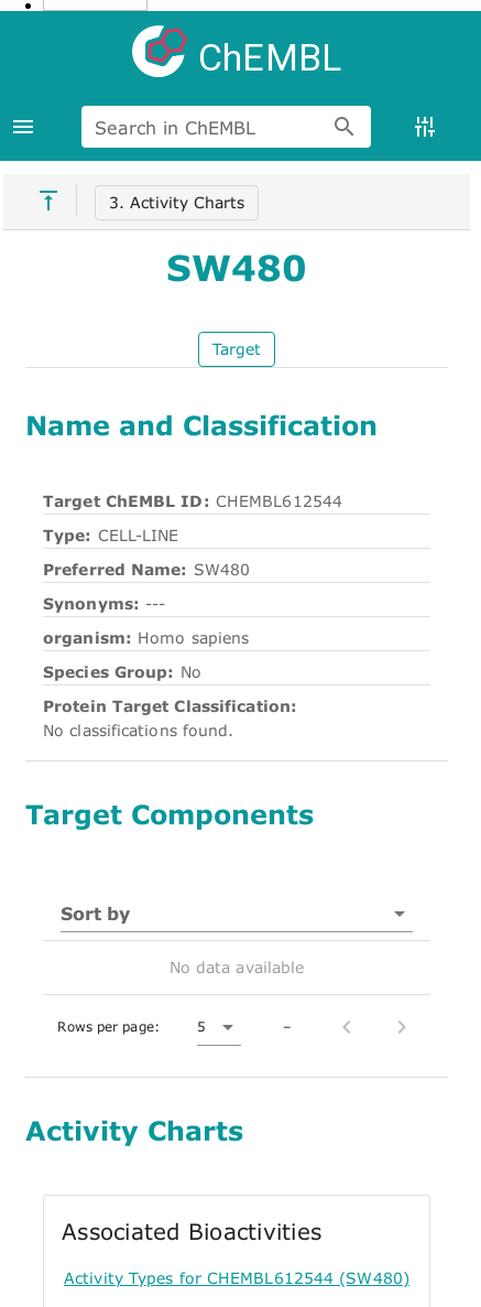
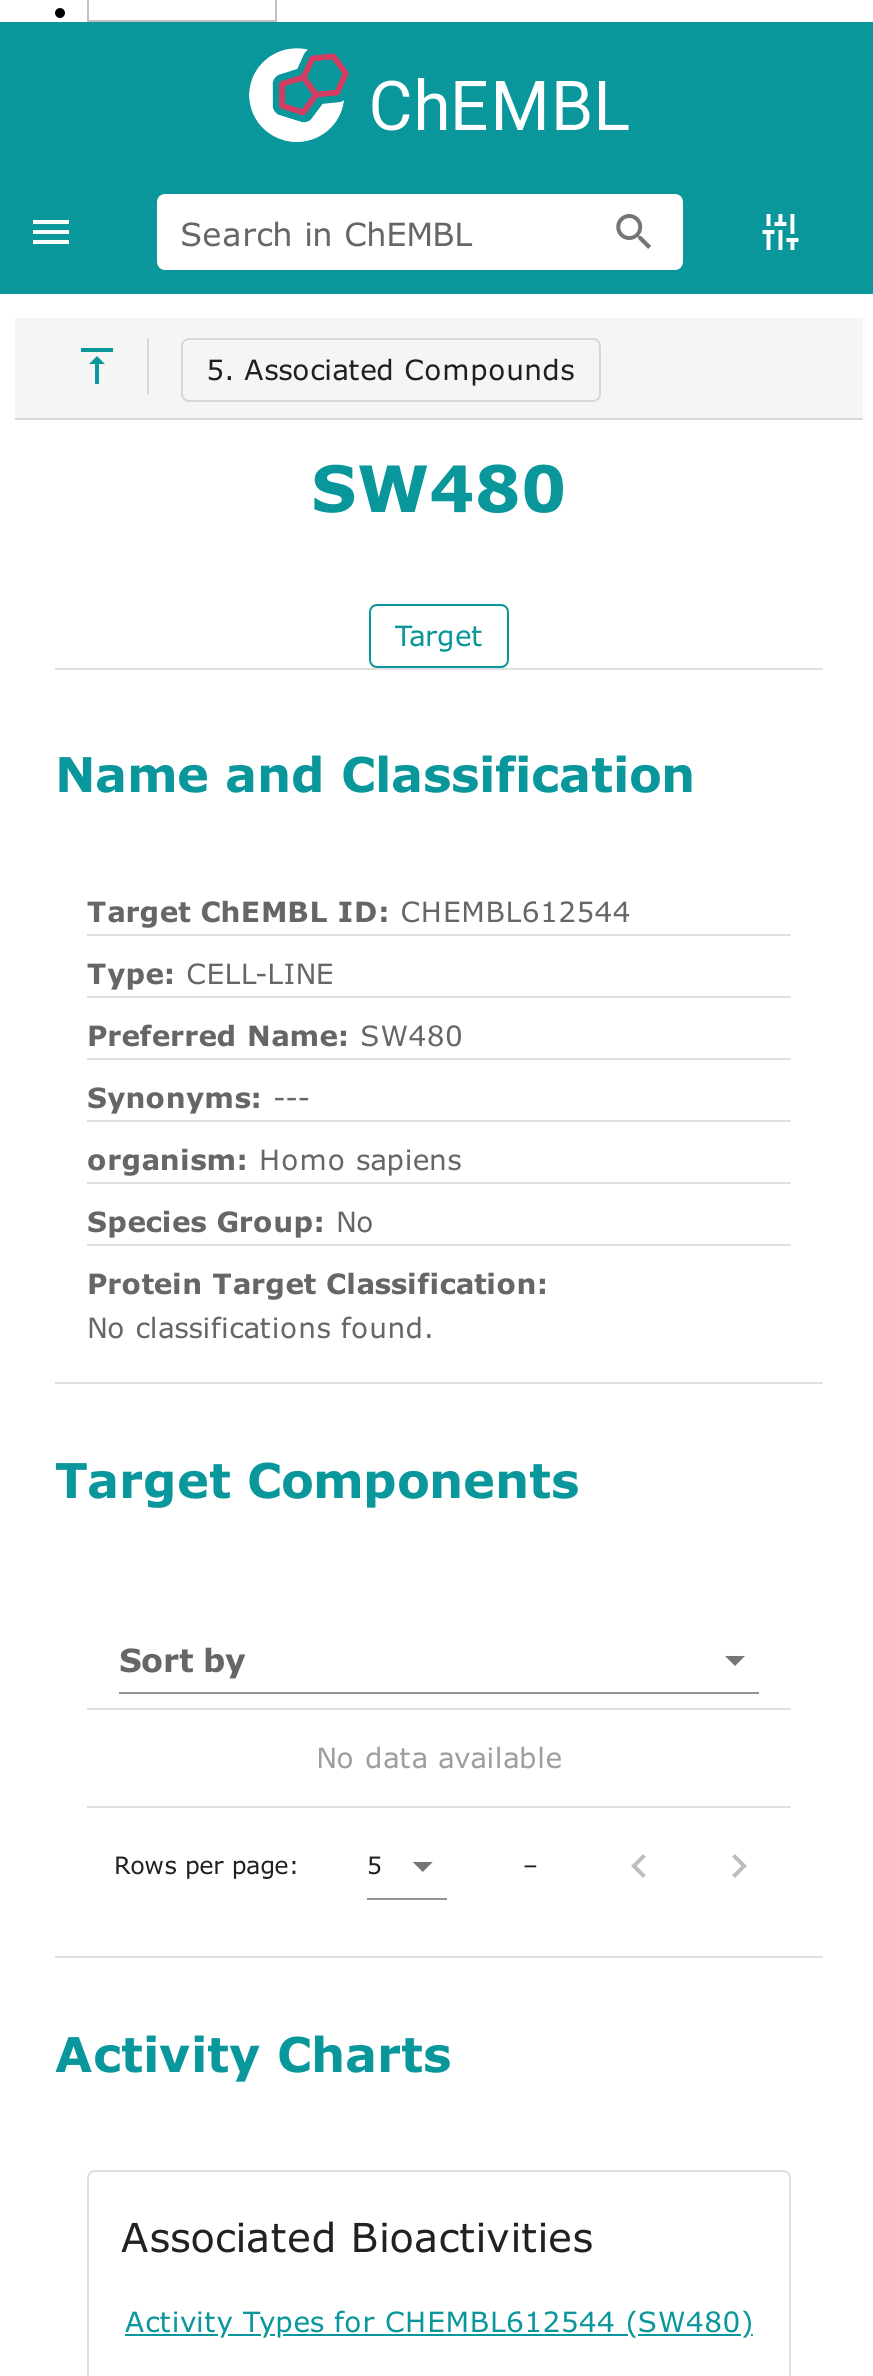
[109,193,244,212] 3. Activity Charts -> [206,352,574,386] 5. Associated Compounds

